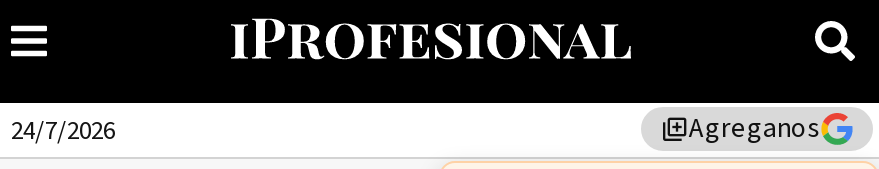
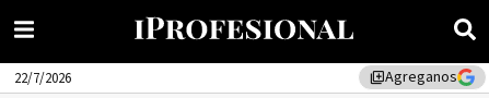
[11,115,115,149] 24/7/2026 -> [14,70,71,88] 22/7/2026

